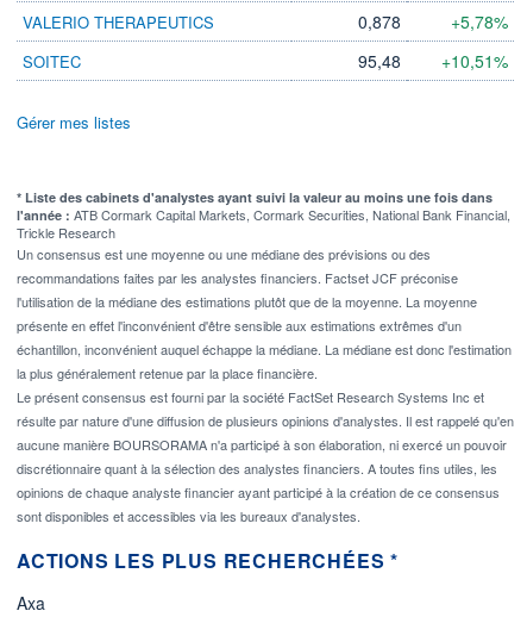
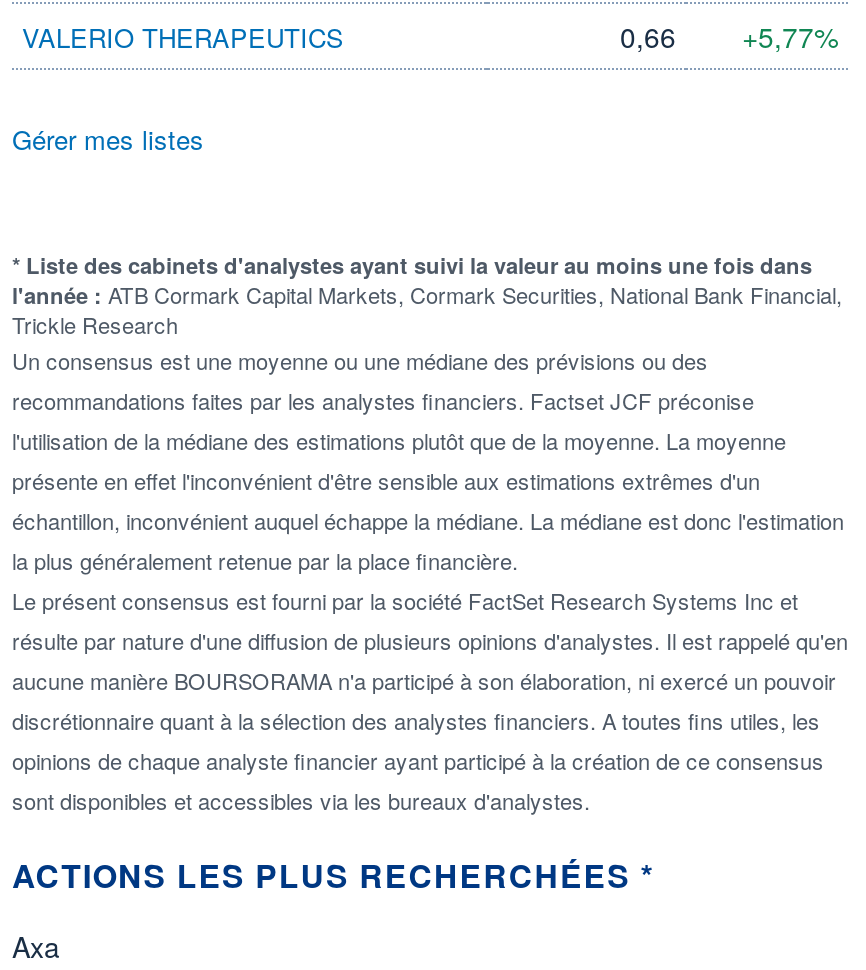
[23,10,508,73] 0,878 | +5,78% | SOITEC | 95,48 | +10,51% -> [620,16,838,56] 0,66 | +5,77%

